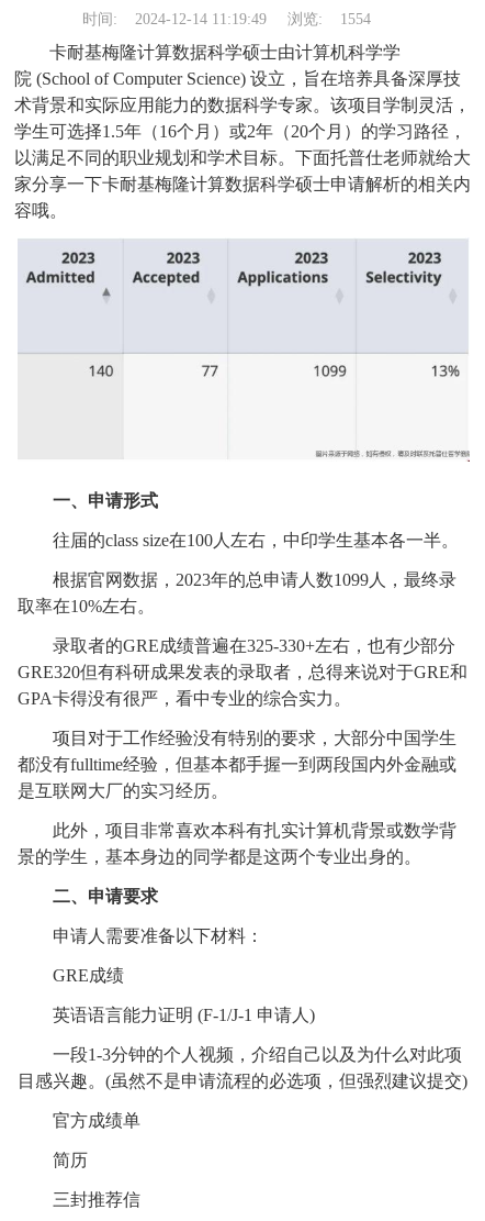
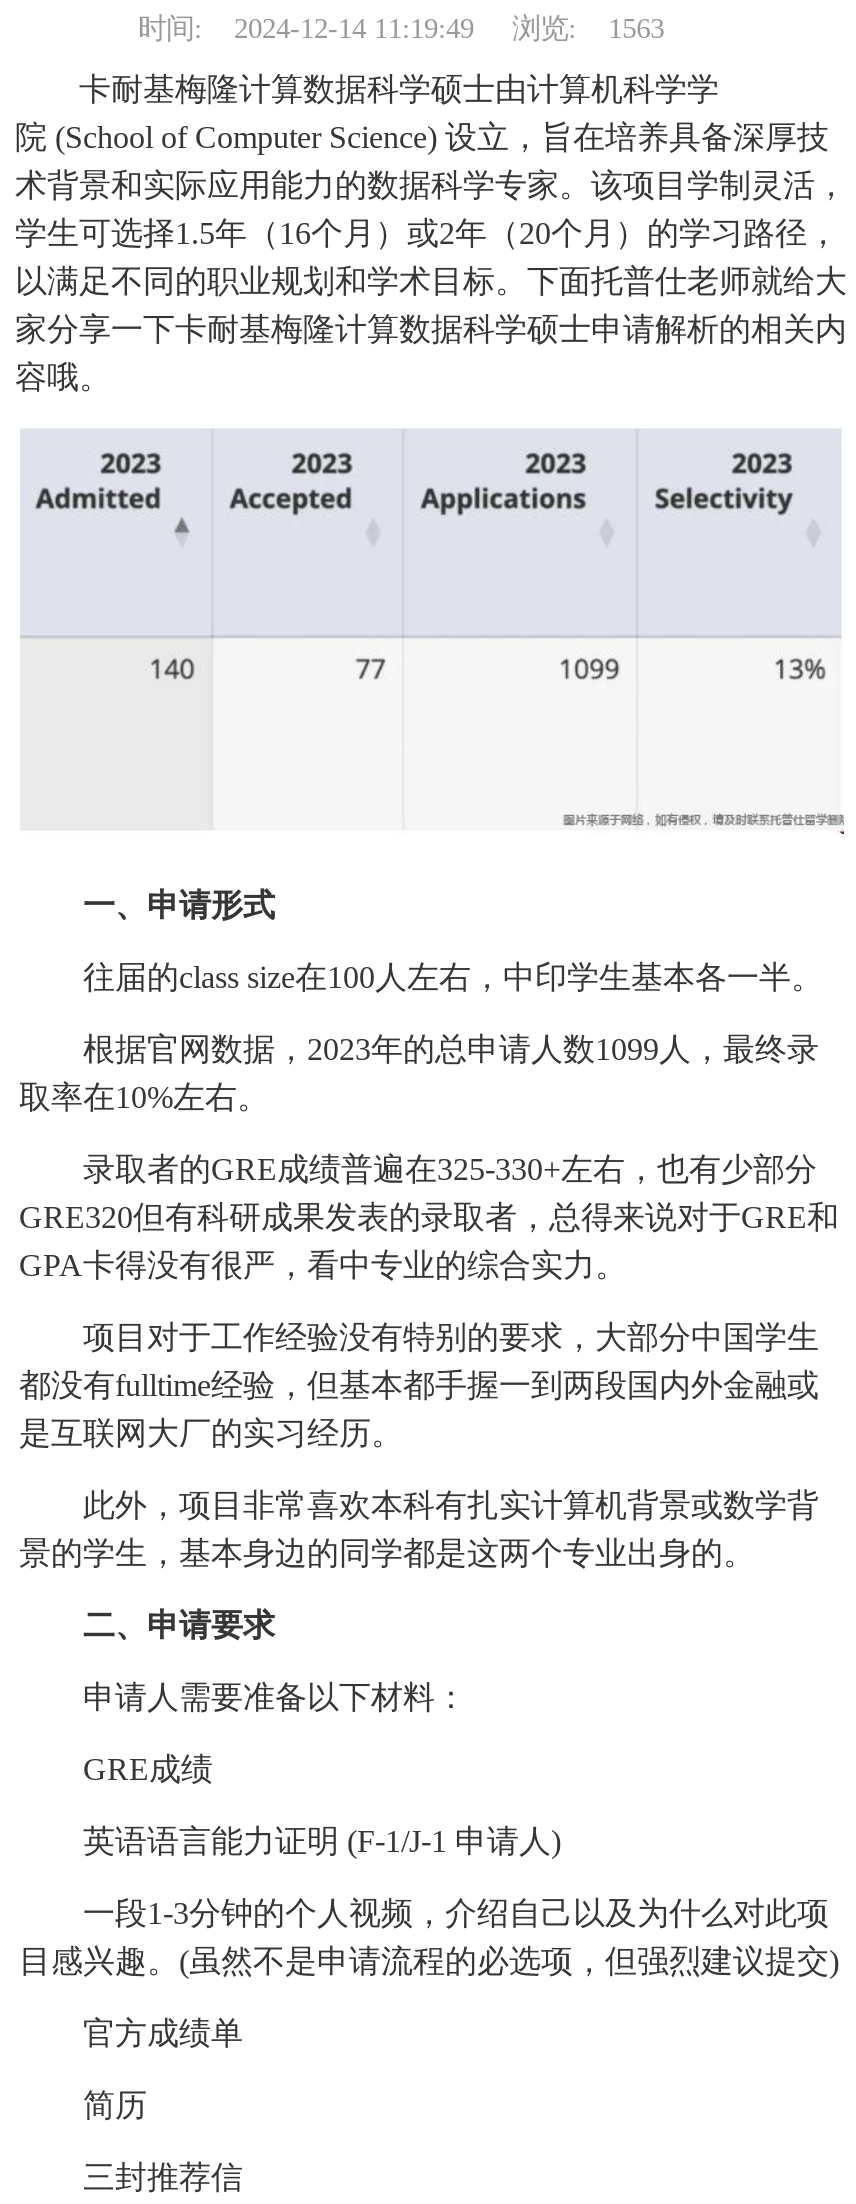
[82,10,371,27] 时间: 2024-12-14 11:19:49 浏览: 1554 -> [138,12,664,44] 时间: 2024-12-14 11:19:49 浏览: 1563

